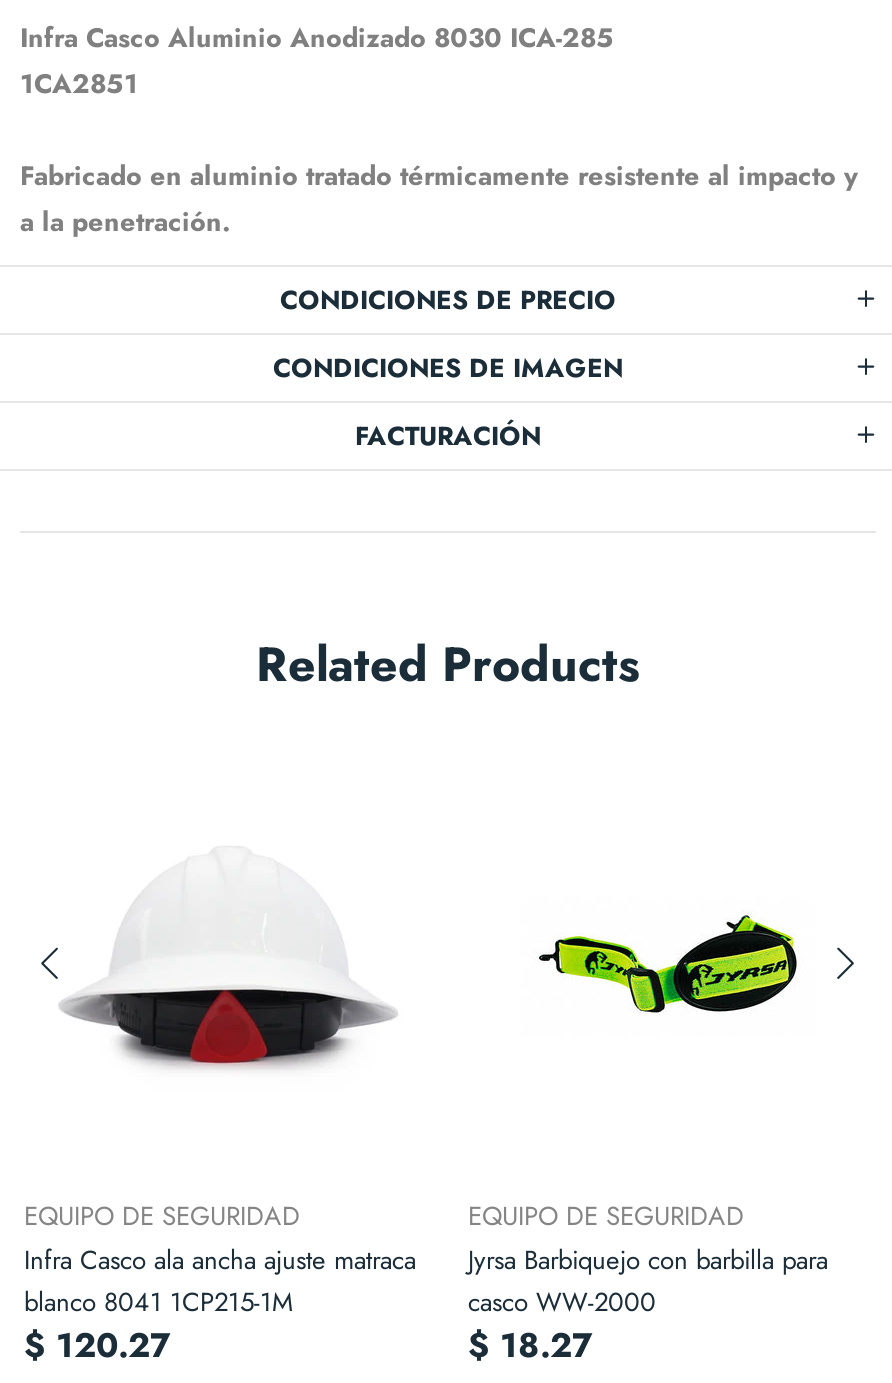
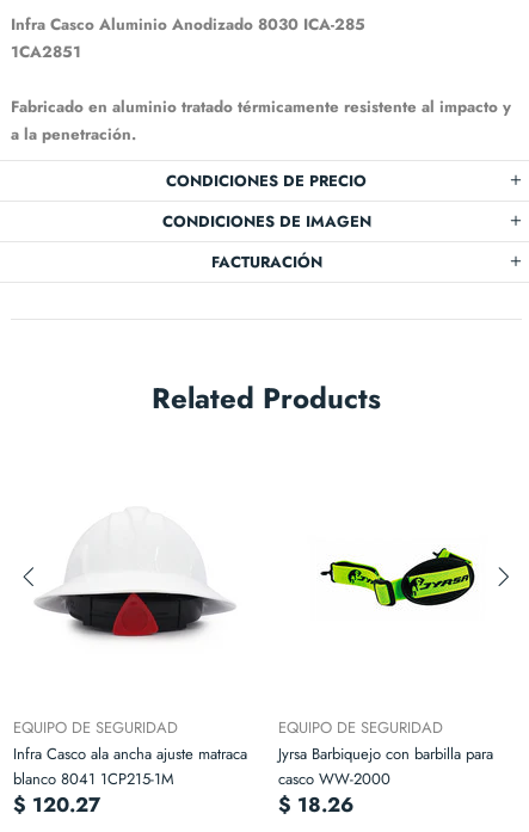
[468,1320,592,1368] $ 18.27 -> [278,790,353,818] $ 18.26

